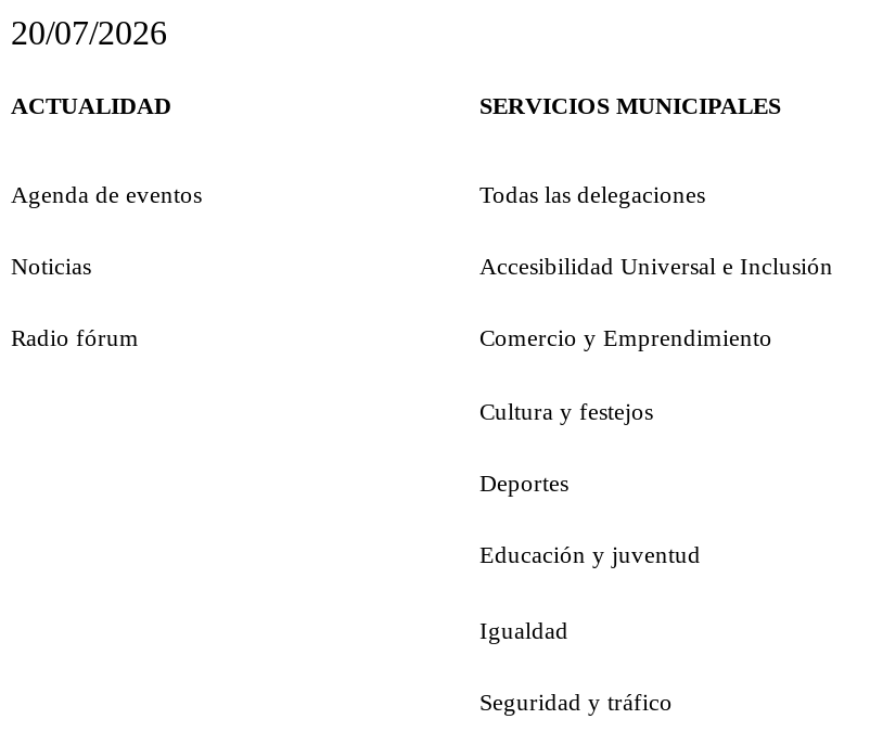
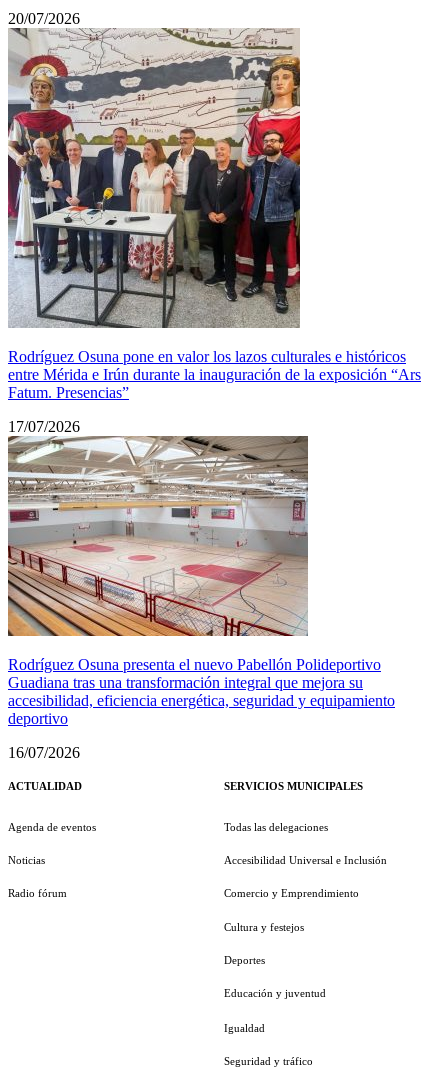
none -> [7,27,421,435] [image] | Rodríguez Osuna pone en valor los lazos culturales e históricos | entre Mérida e Irún durante la inauguración de la exposición “Ars | Fatum. Presencias” | 17/07/2026
none -> [7,435,395,761] [image] | Rodríguez Osuna presenta el nuevo Pabellón Polideportivo | Guadiana tras una transformación integral que mejora su | accesibilidad, eficiencia energética, seguridad y equipamiento | deportivo | 16/07/2026

